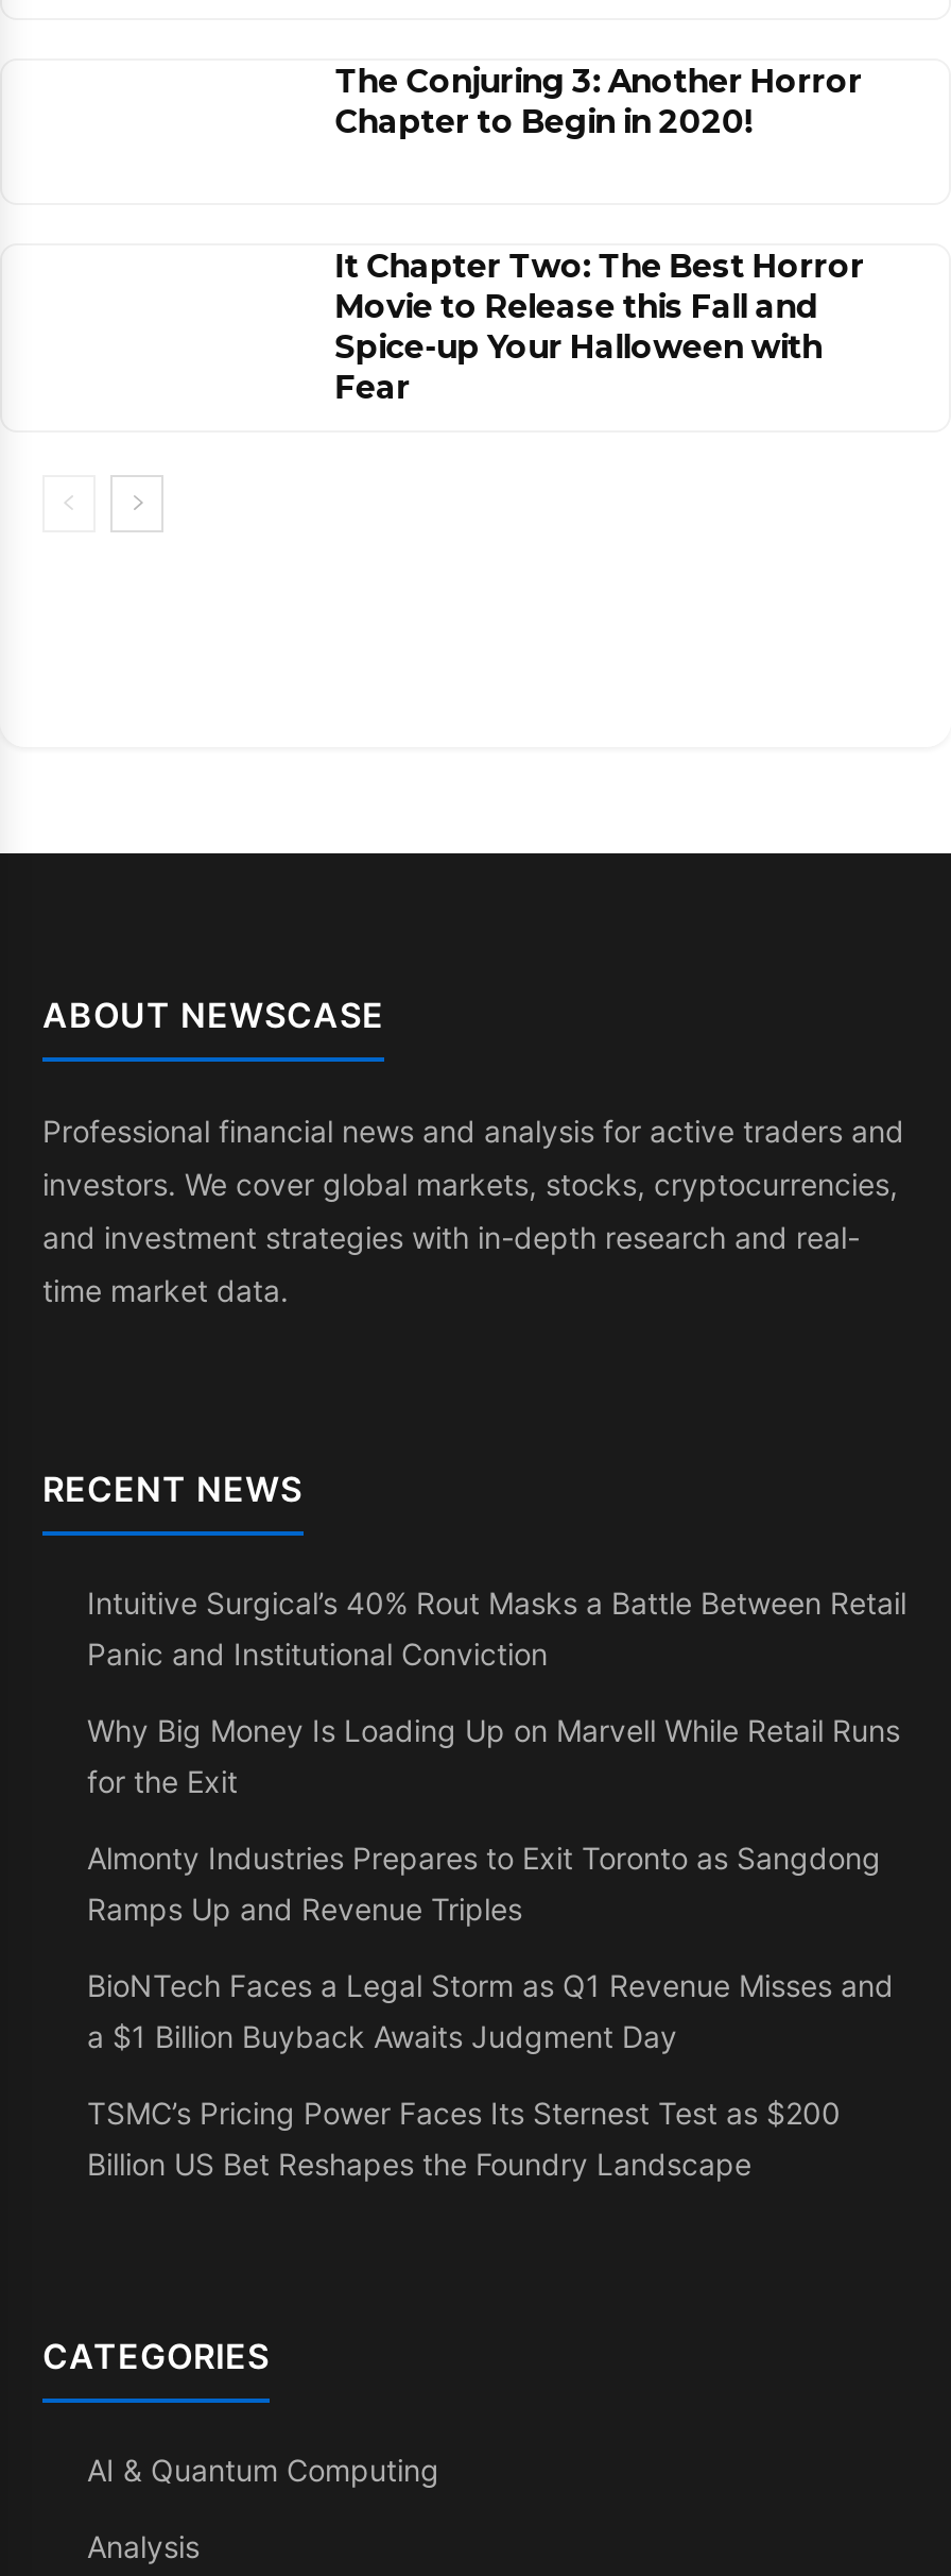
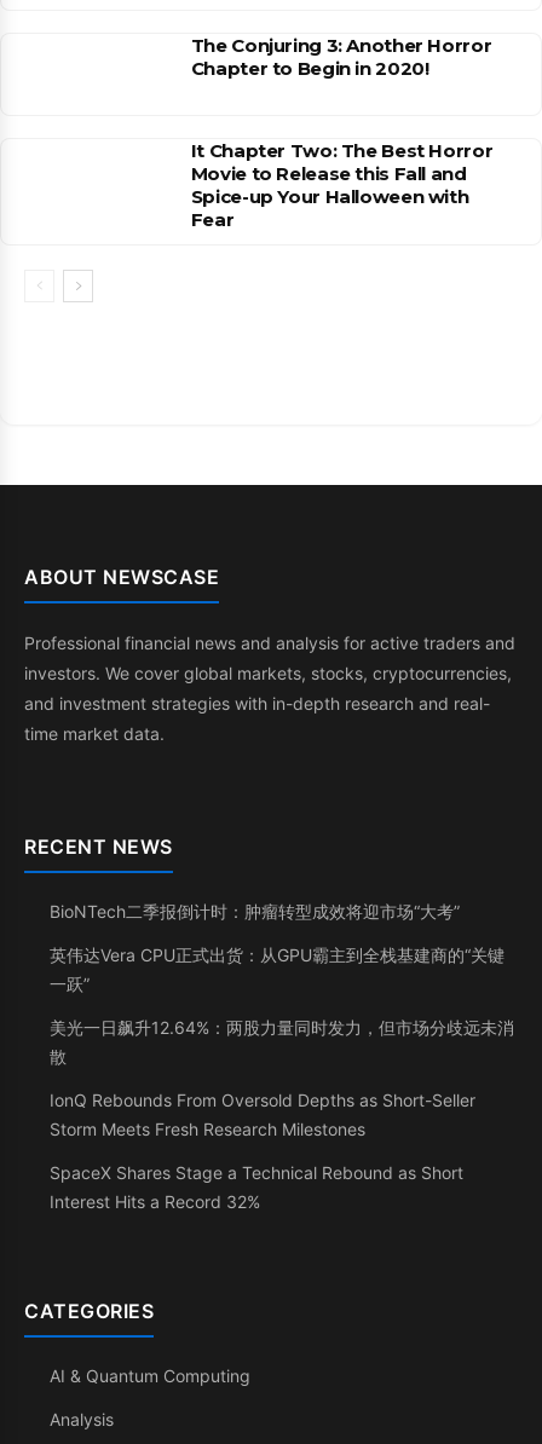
[87,1584,906,1672] Intuitive Surgical’s 40% Rout Masks a Battle Between Retail | Panic and Institutional Conviction -> [50,901,460,922] BioNTech二季报倒计时：肿瘤转型成效将迎市场“大考”
[87,1712,900,1799] Why Big Money Is Loading Up on Marvell While Retail Runs | for the Exit -> [50,945,504,994] 英伟达Vera CPU正式出货：从GPU霸主到全栈基建商的“关键 | 一跃”
[87,1840,881,1927] Almonty Industries Prepares to Exit Toronto as Sangdong | Ramps Up and Revenue Triples -> [50,1017,514,1067] 美光一日飙升12.64%：两股力量同时发力，但市场分歧远未消 | 散
[87,1967,894,2054] BioNTech Faces a Legal Storm as Q1 Revenue Misses and | a $1 Billion Buyback Awaits Judgment Day -> [50,1090,475,1139] IonQ Rebounds From Oversold Depths as Short-Seller | Storm Meets Fresh Research Milestones
[87,2095,841,2182] TSMC’s Pricing Power Faces Its Sternest Test as $200 | Billion US Bet Reshapes the Foundry Landscape -> [50,1162,463,1212] SpaceX Shares Stage a Technical Rebound as Short | Interest Hits a Record 32%

